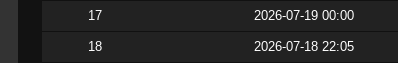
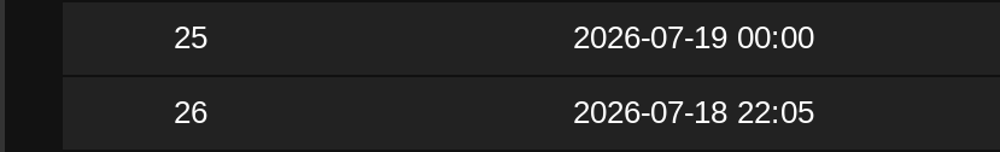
[88,8,102,23] 17 -> [174,19,207,55] 25
[88,39,102,54] 18 -> [174,94,207,130] 26

